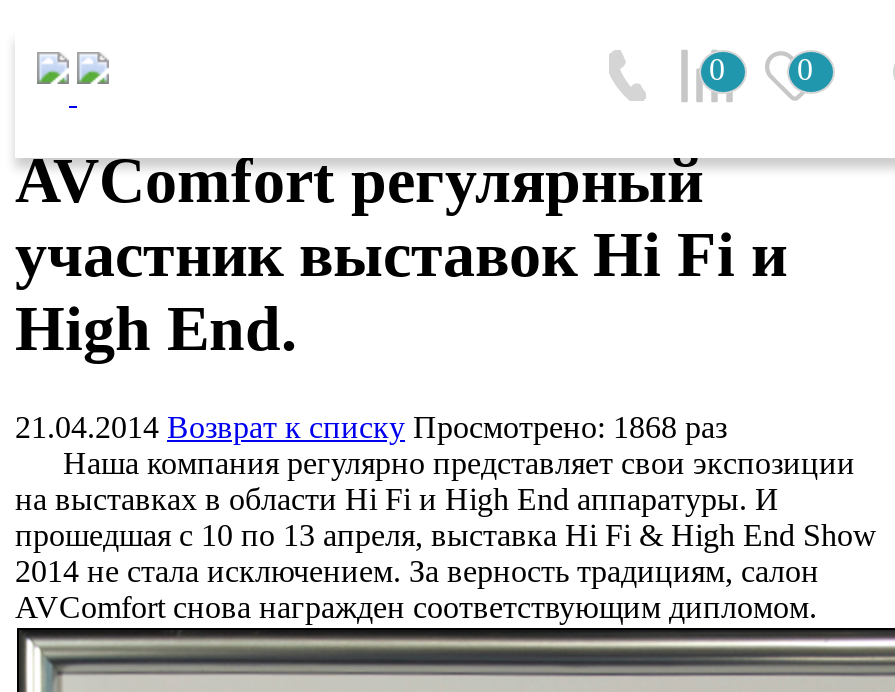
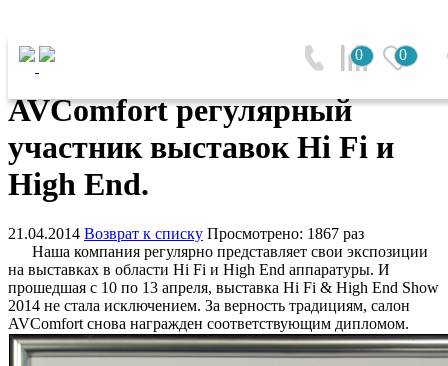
[15,410,727,444] 21.04.2014 Возврат к списку Просмотрено: 1868 раз -> [8,225,364,242] 21.04.2014 Возврат к списку Просмотрено: 1867 раз

